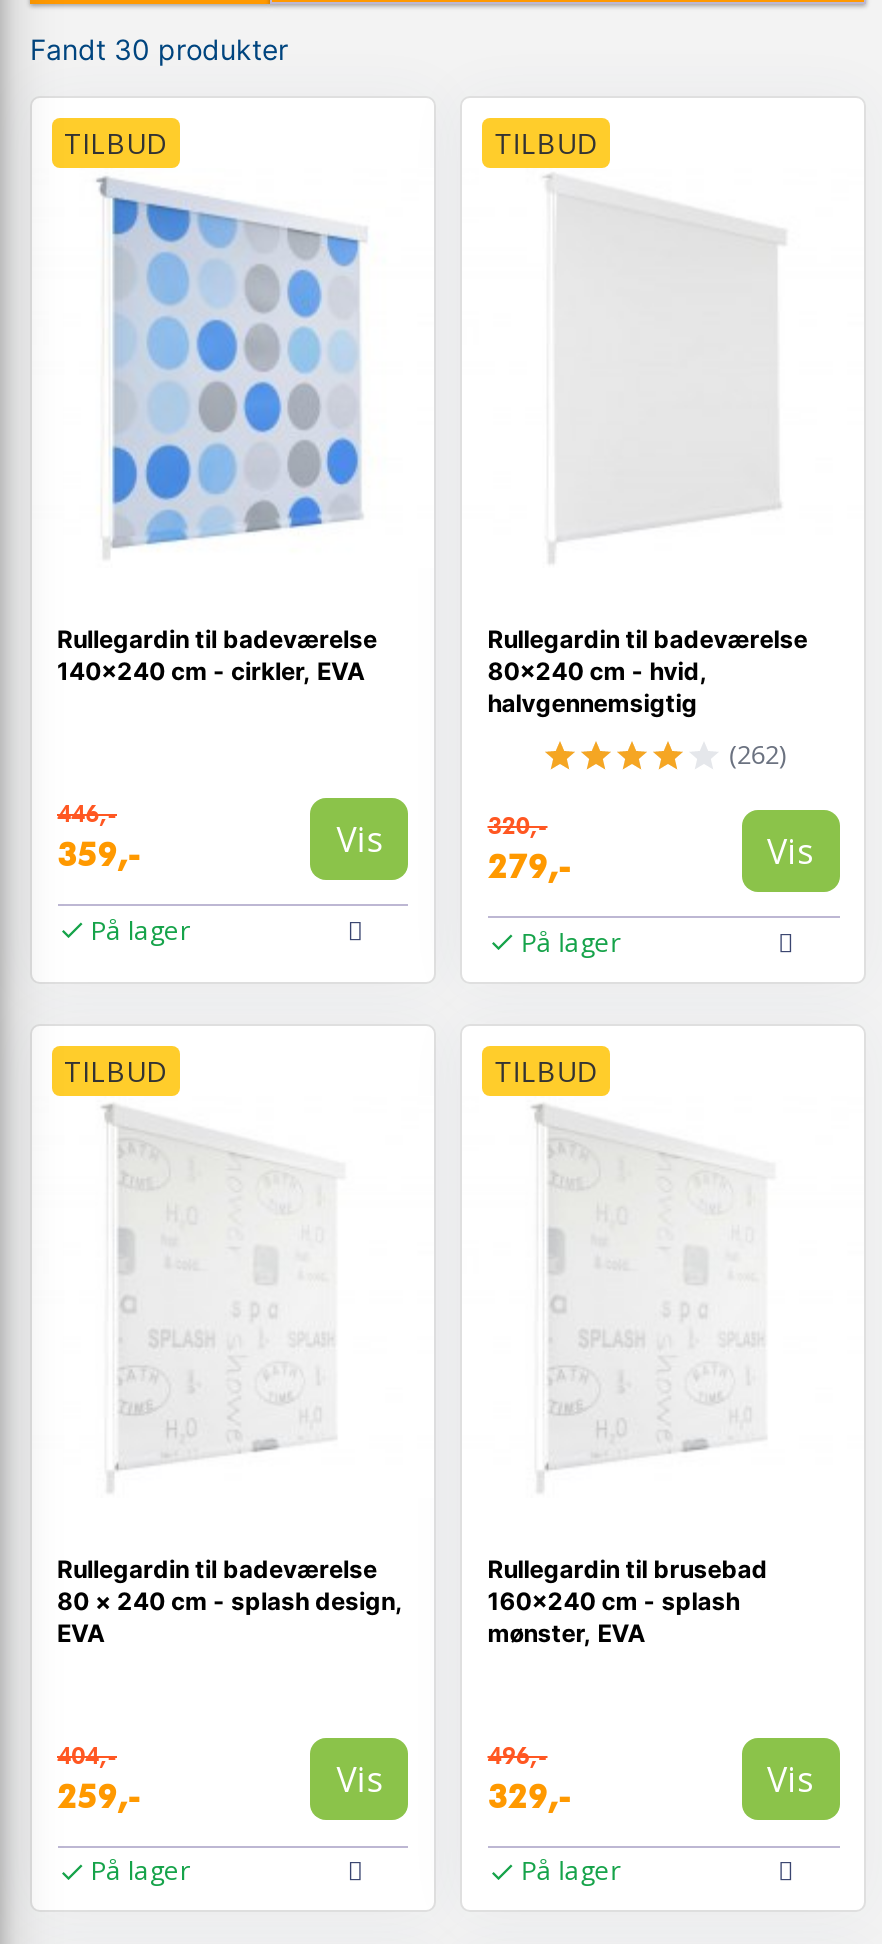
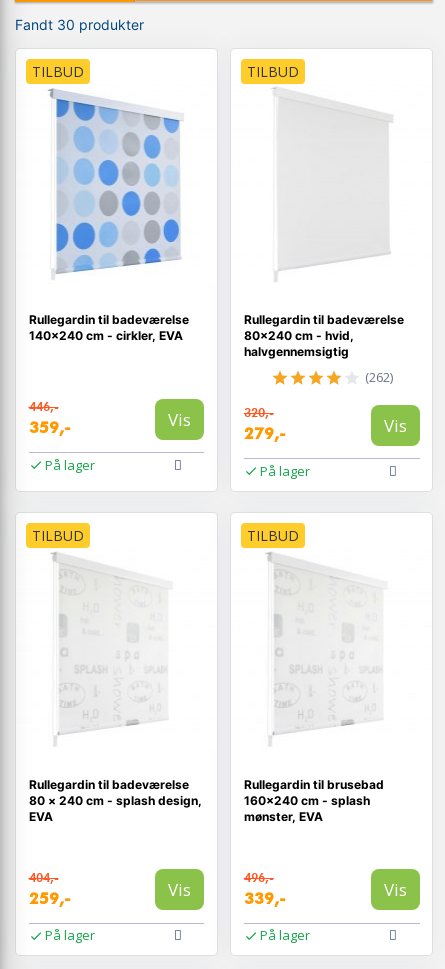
[488,1777,572,1815] 329,- -> [244,889,286,908] 339,-

